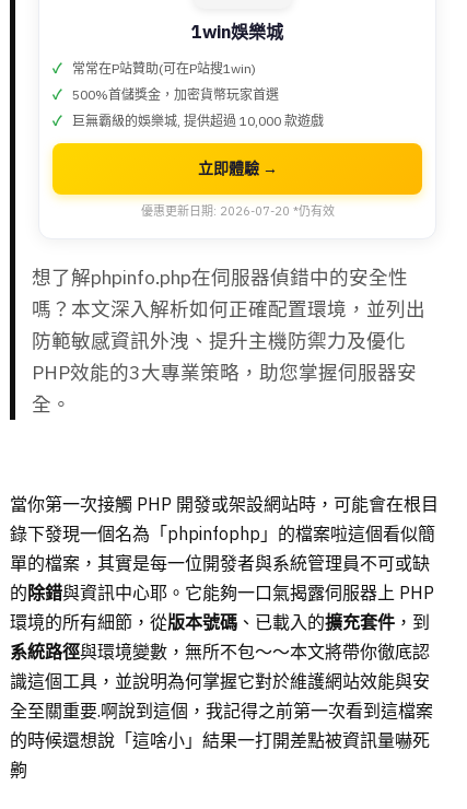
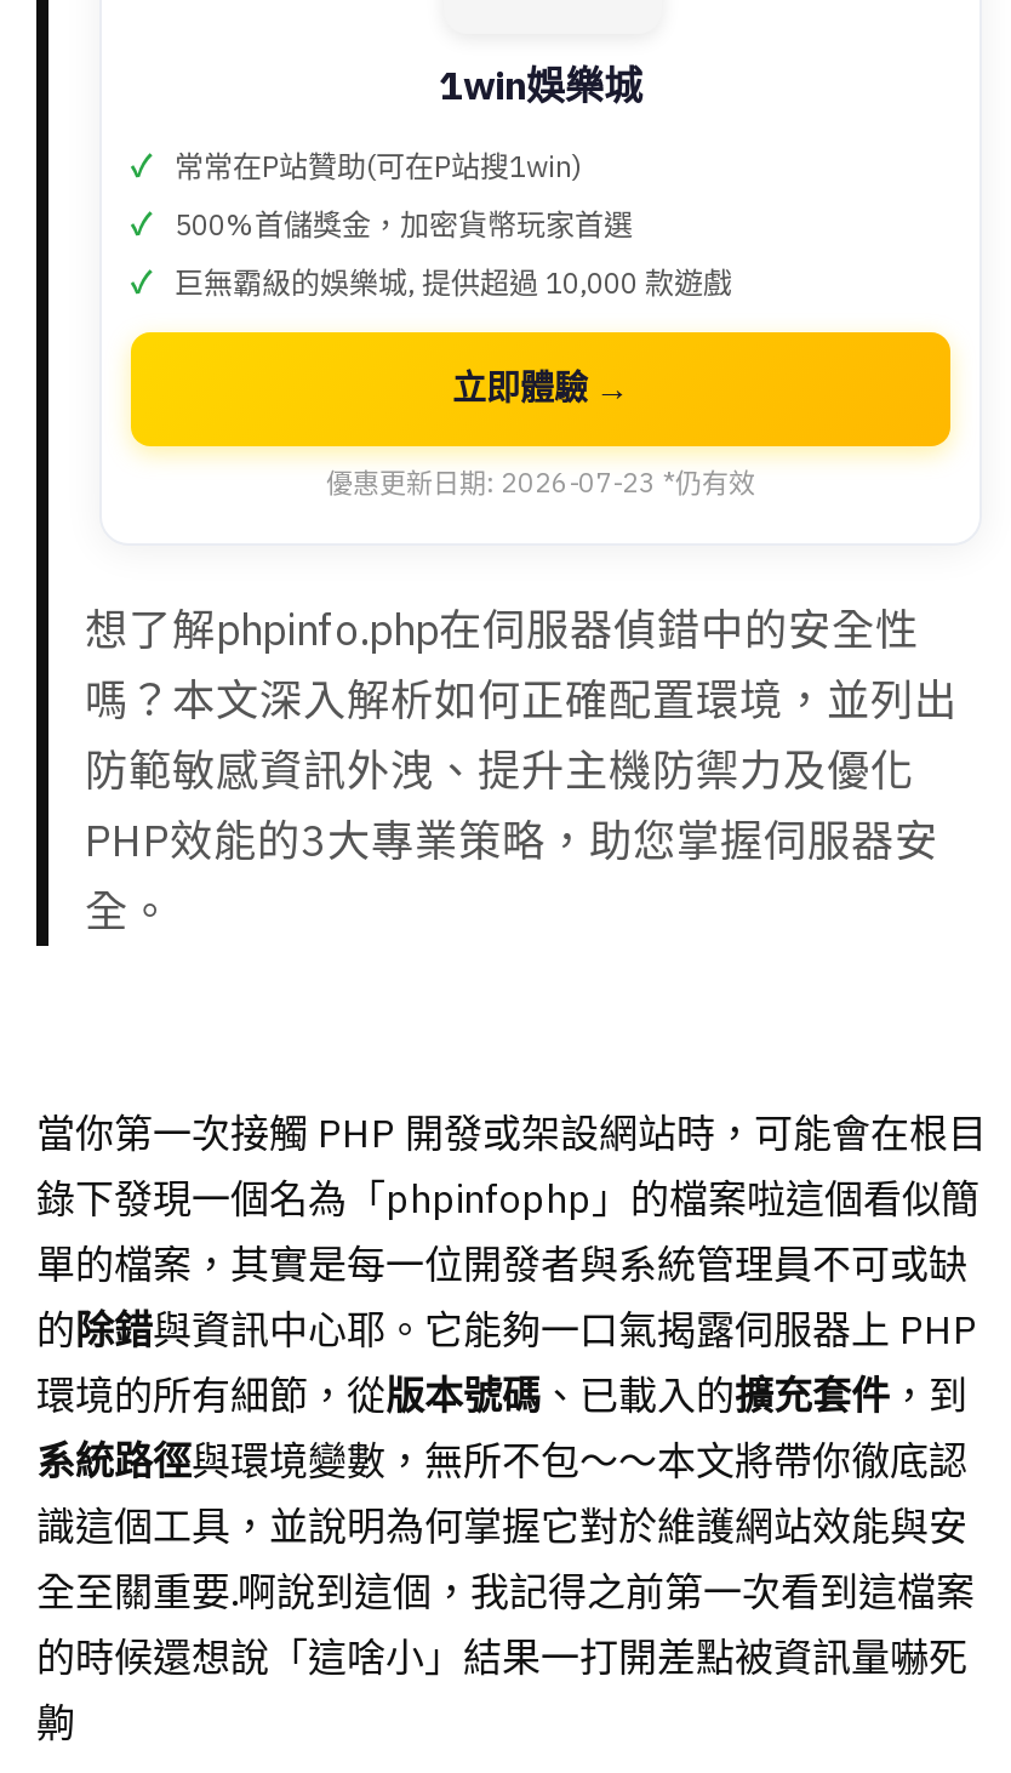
[141,204,334,219] 優惠更新日期: 2026-07-20 *仍有效 -> [326,466,755,500] 優惠更新日期: 2026-07-23 *仍有效

